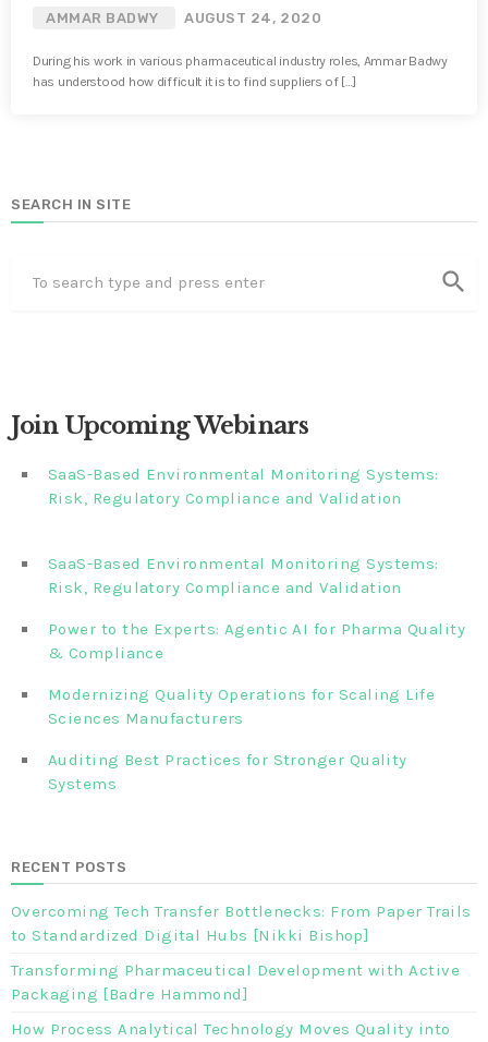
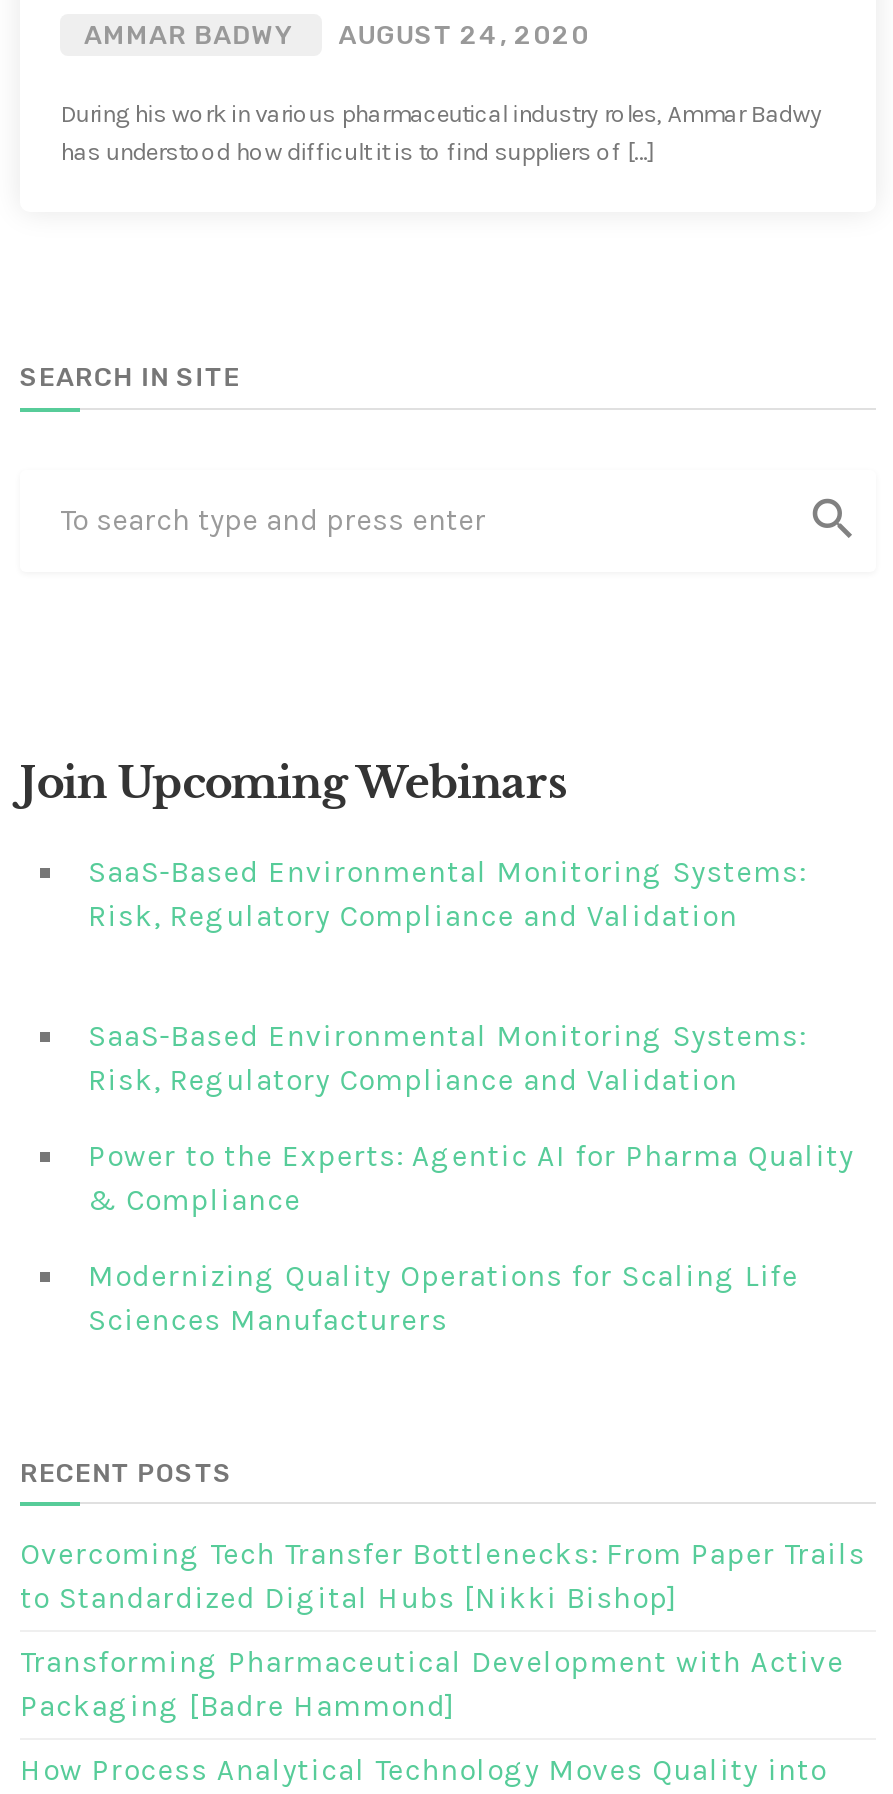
[48,750,407,793] Auditing Best Practices for Stronger Quality | Systems -> none

